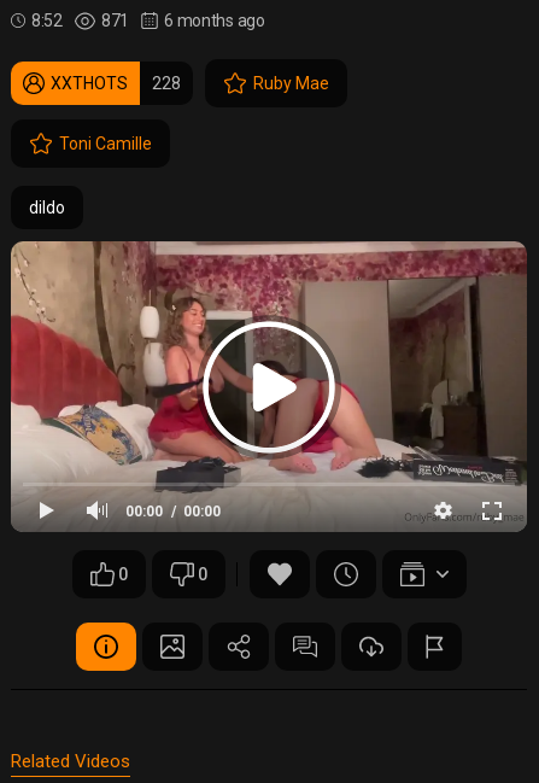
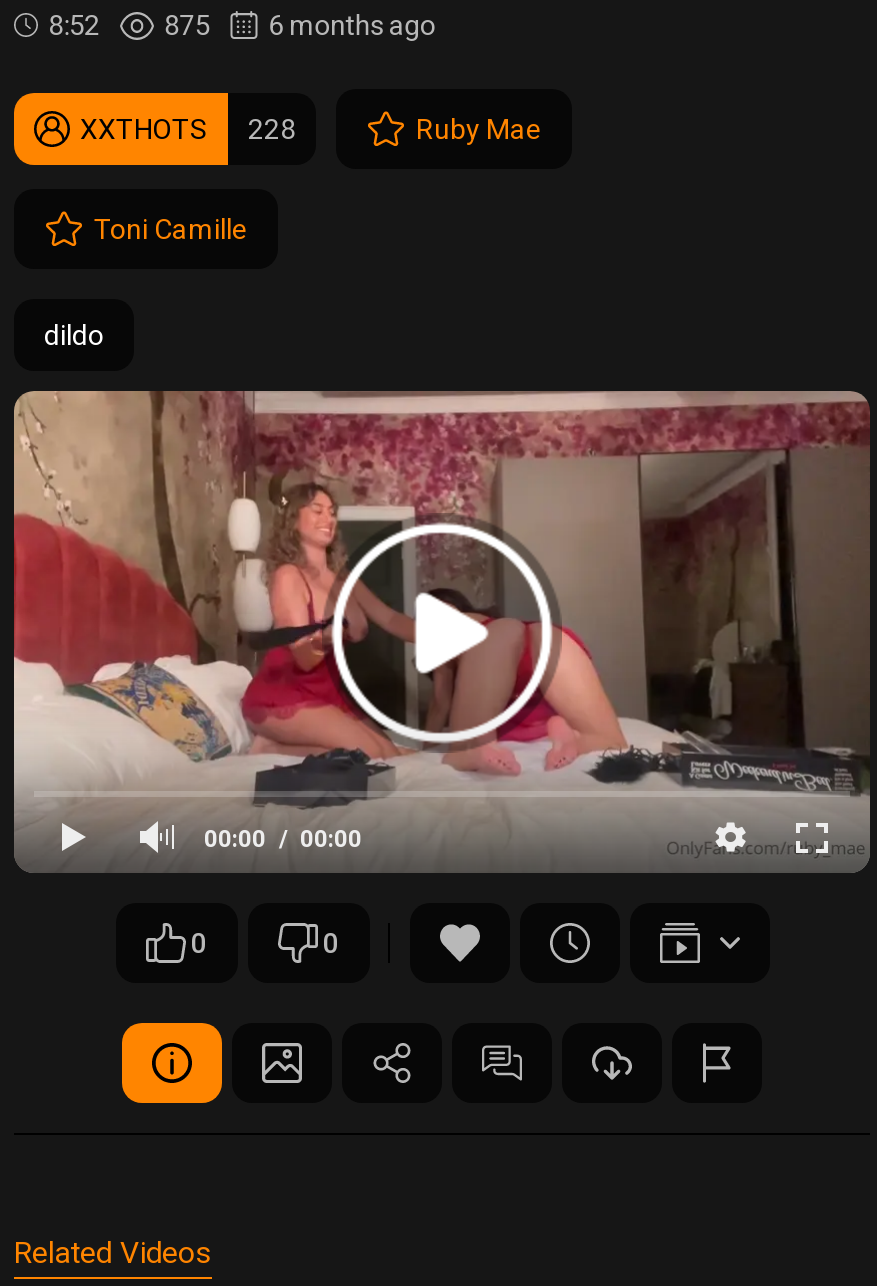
[101,11,265,30] 871 6 months ago -> [164,9,435,41] 875 6 months ago

